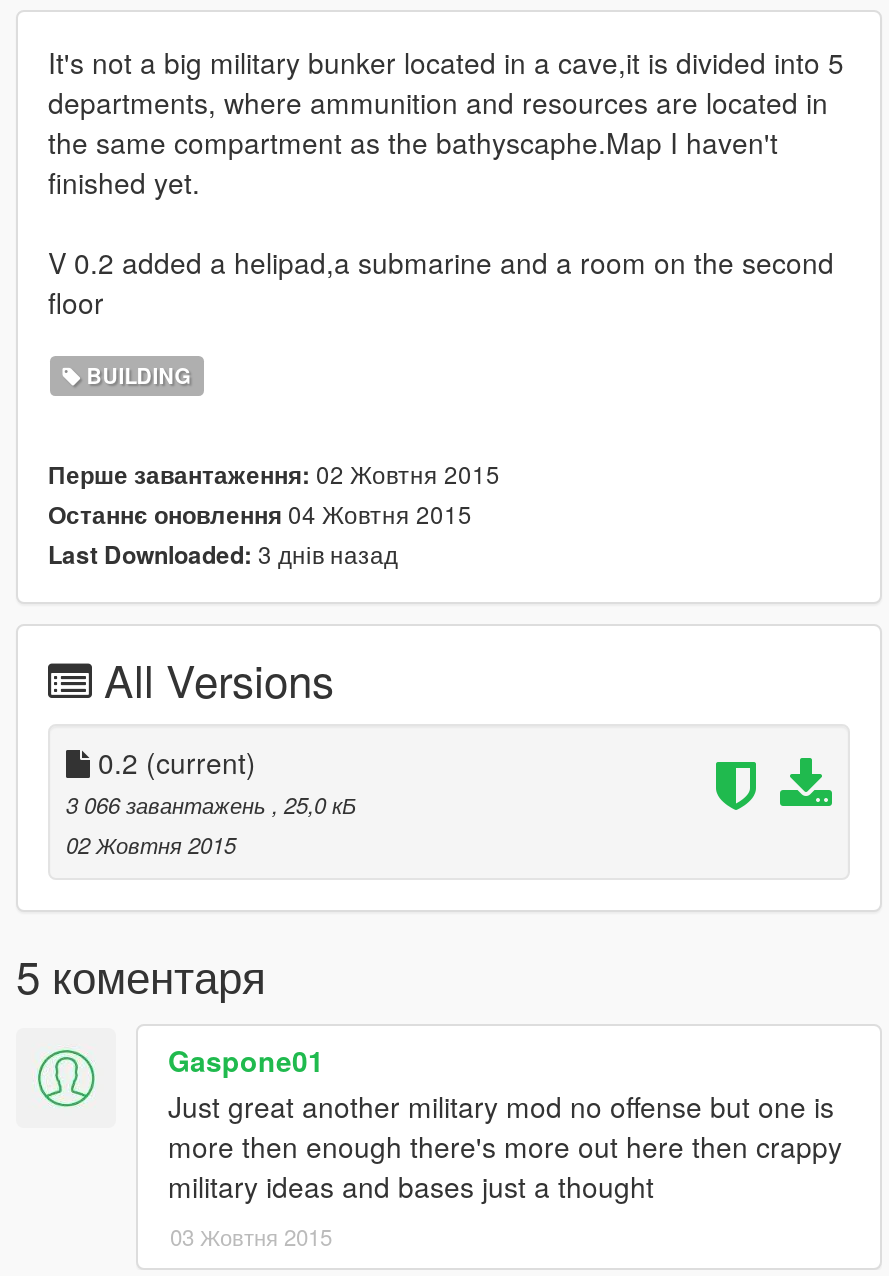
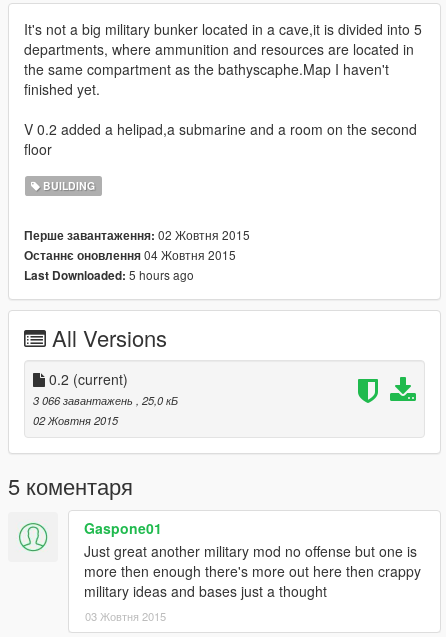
[48,536,398,572] Last Downloaded: 3 днів назад -> [24,266,194,284] Last Downloaded: 5 hours ago

